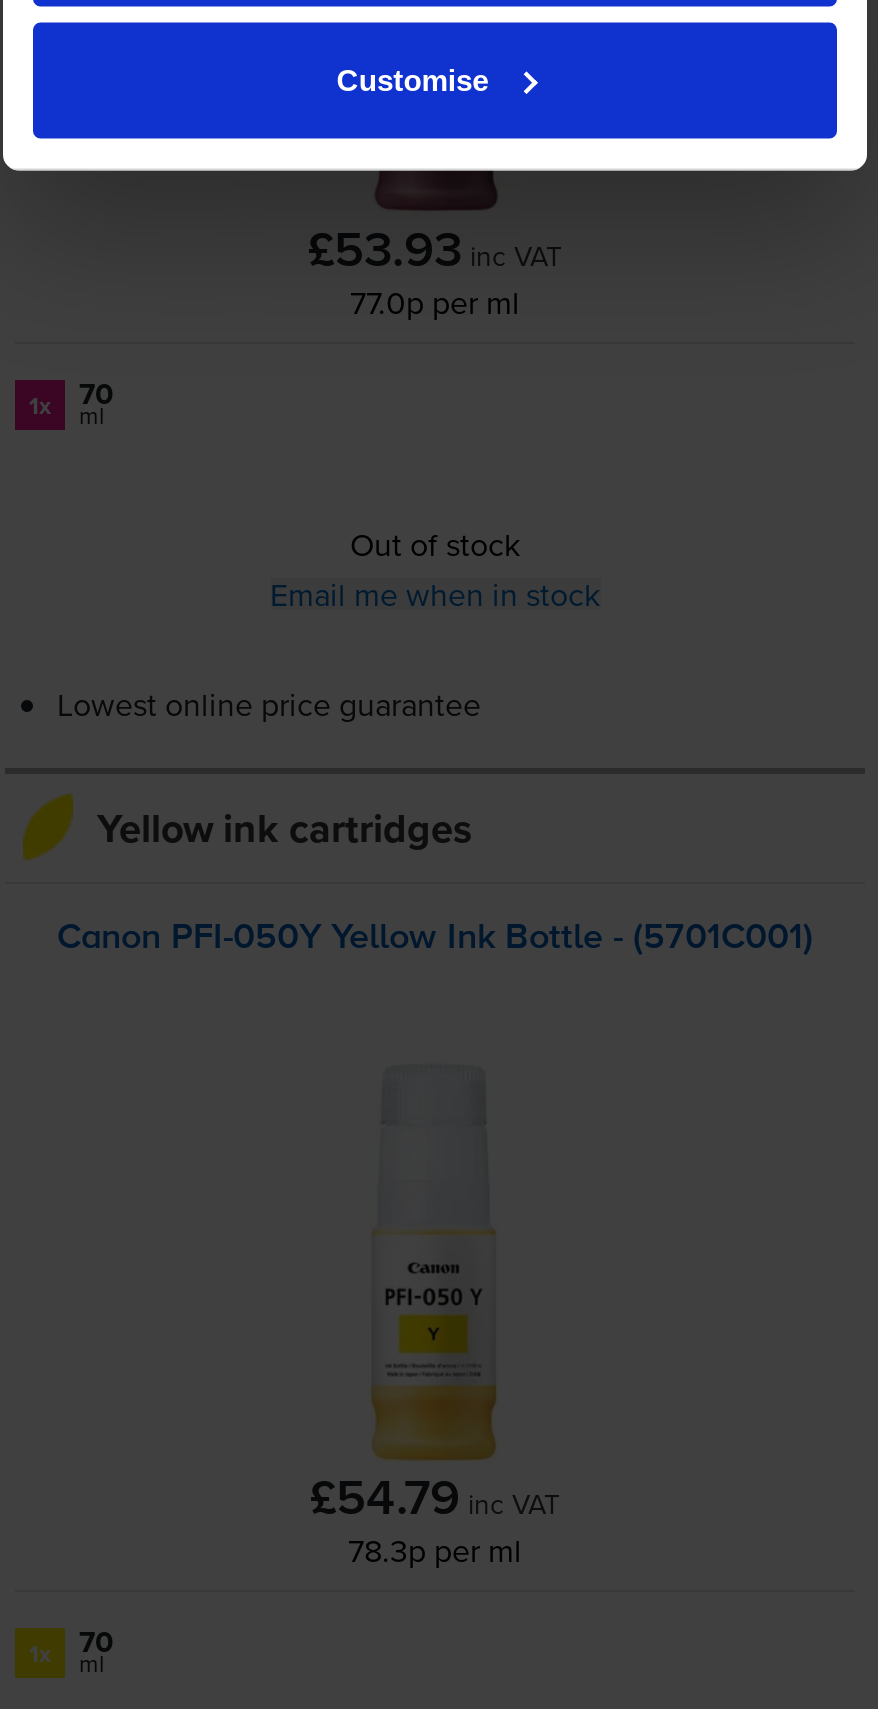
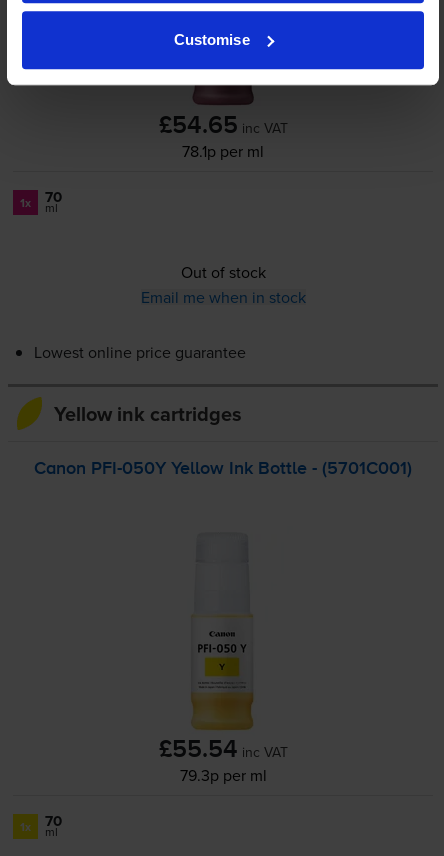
[308,228,562,278] £53.93 inc VAT -> [158,114,287,139] £54.65 inc VAT
[350,280,520,324] 77.0p per ml -> [182,140,264,162] 78.1p per ml
[310,1476,560,1526] £54.79 inc VAT -> [158,738,287,763] £55.54 inc VAT
[348,1528,522,1572] 78.3p per ml -> [179,764,266,786] 79.3p per ml

